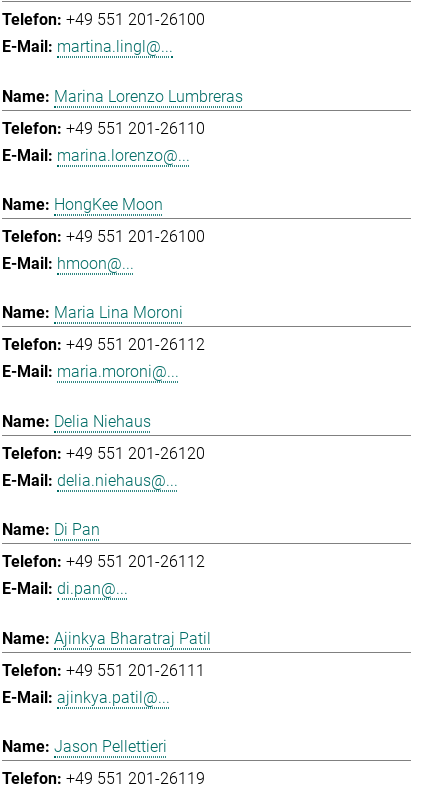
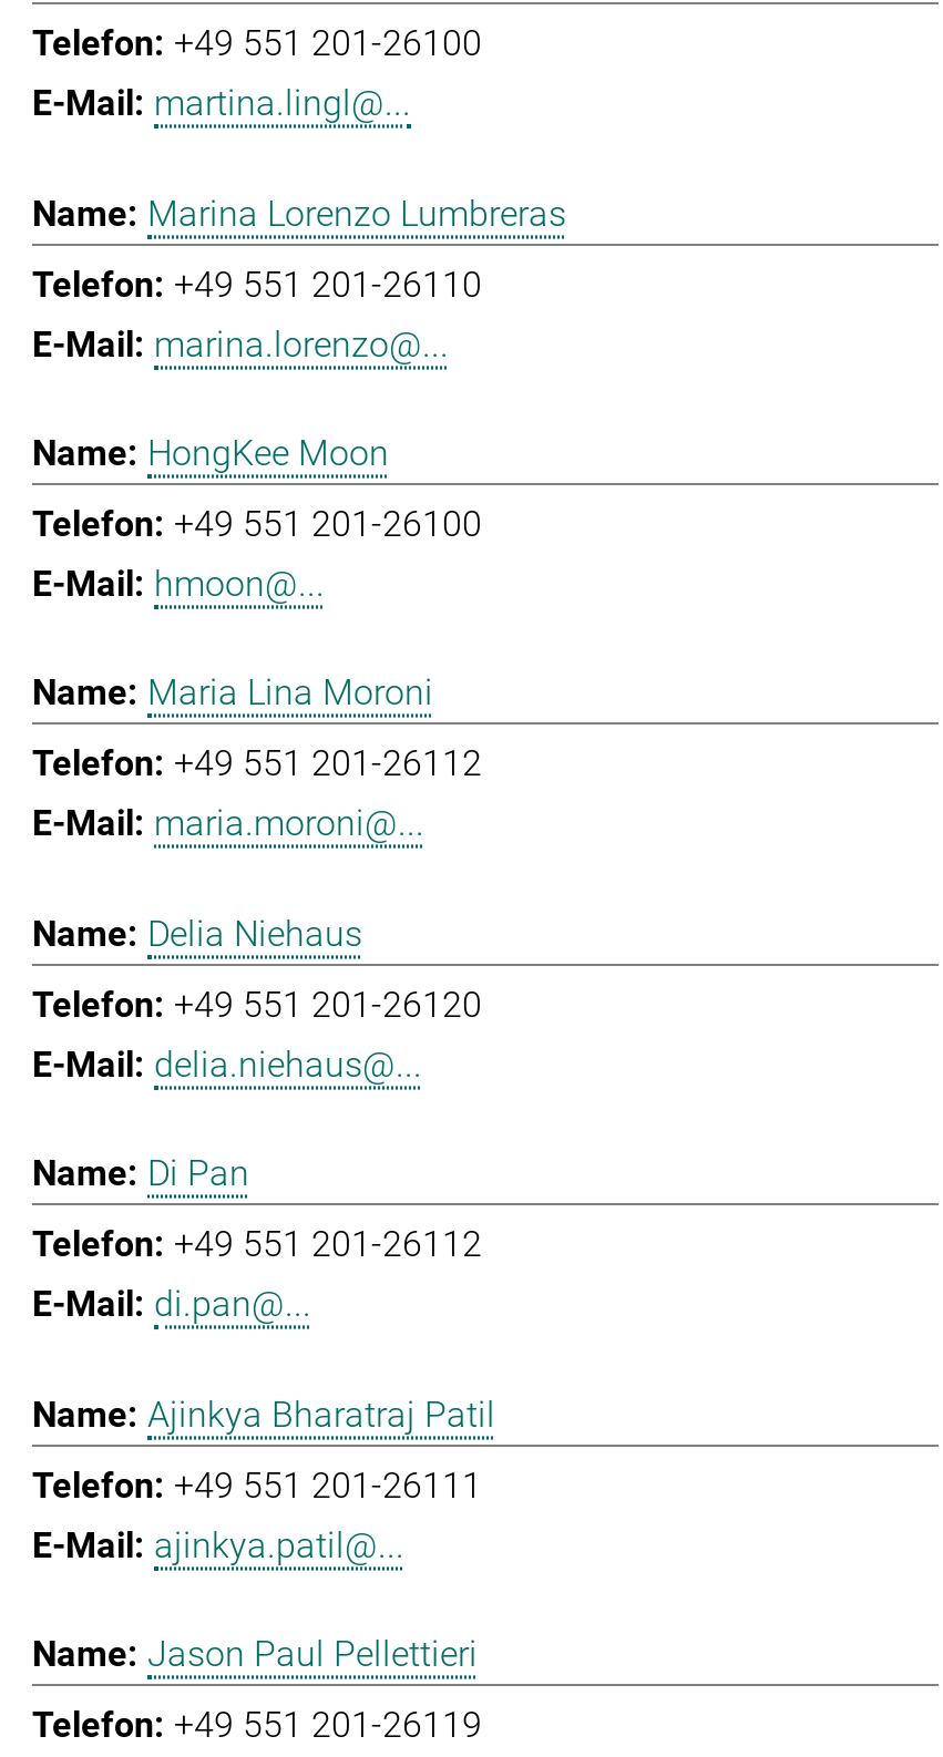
[54,737,167,756] Jason Pellettieri -> [147,1633,478,1675] Jason Paul Pellettieri

